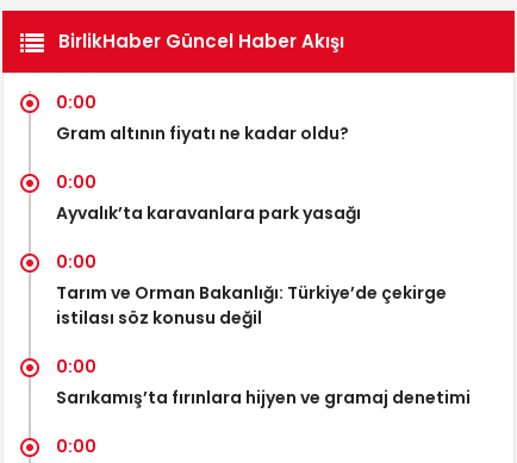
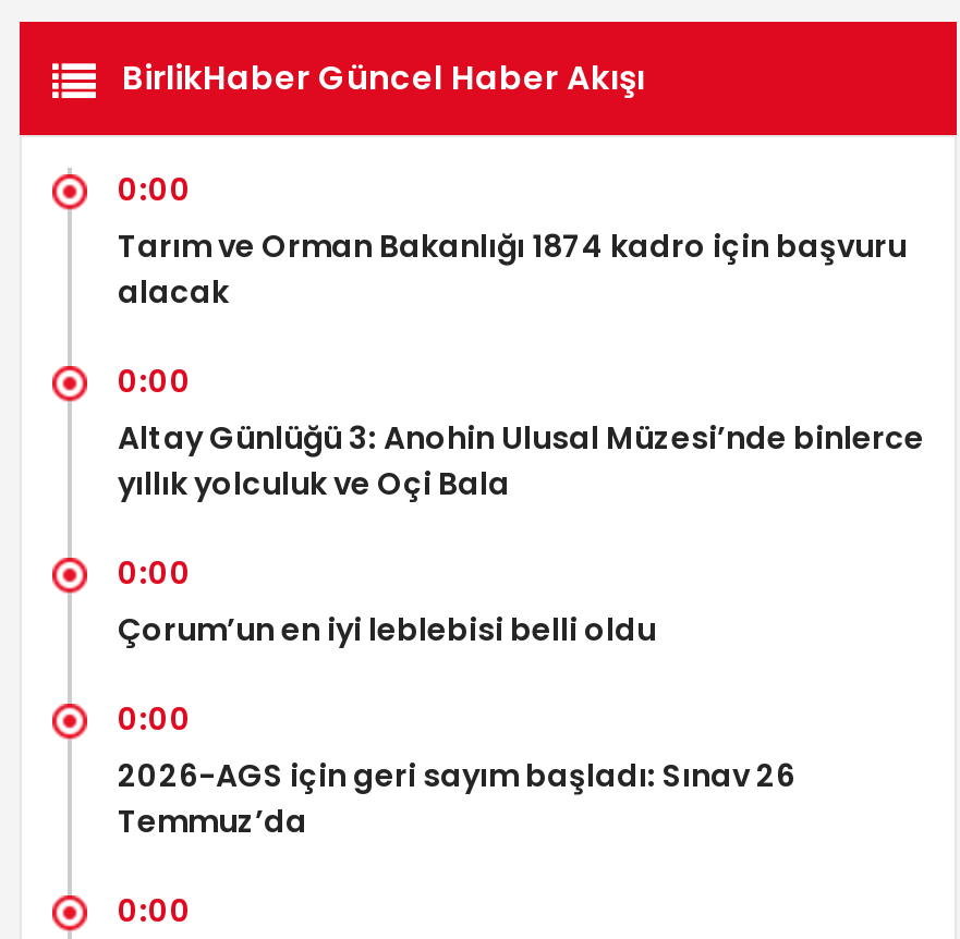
[56,122,349,146] Gram altının fiyatı ne kadar oldu? -> [118,223,907,313] Tarım ve Orman Bakanlığı 1874 kadro için başvuru | alacak
[56,202,361,226] Ayvalık’ta karavanlara park yasağı -> [118,415,924,504] Altay Günlüğü 3: Anohin Ulusal Müzesi’nde binlerce | yıllık yolculuk ve Oçi Bala
[56,281,447,330] Tarım ve Orman Bakanlığı: Türkiye’de çekirge | istilası söz konusu değil -> [118,607,656,650] Çorum’un en iyi leblebisi belli oldu
[56,386,471,410] Sarıkamış’ta fırınlara hijyen ve gramaj denetimi -> [118,753,795,842] 2026-AGS için geri sayım başladı: Sınav 26 | Temmuz’da

